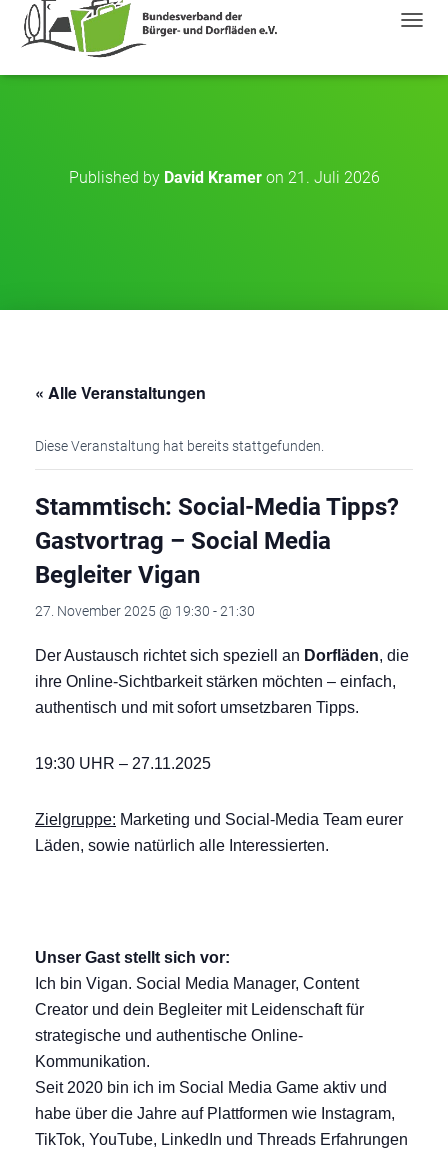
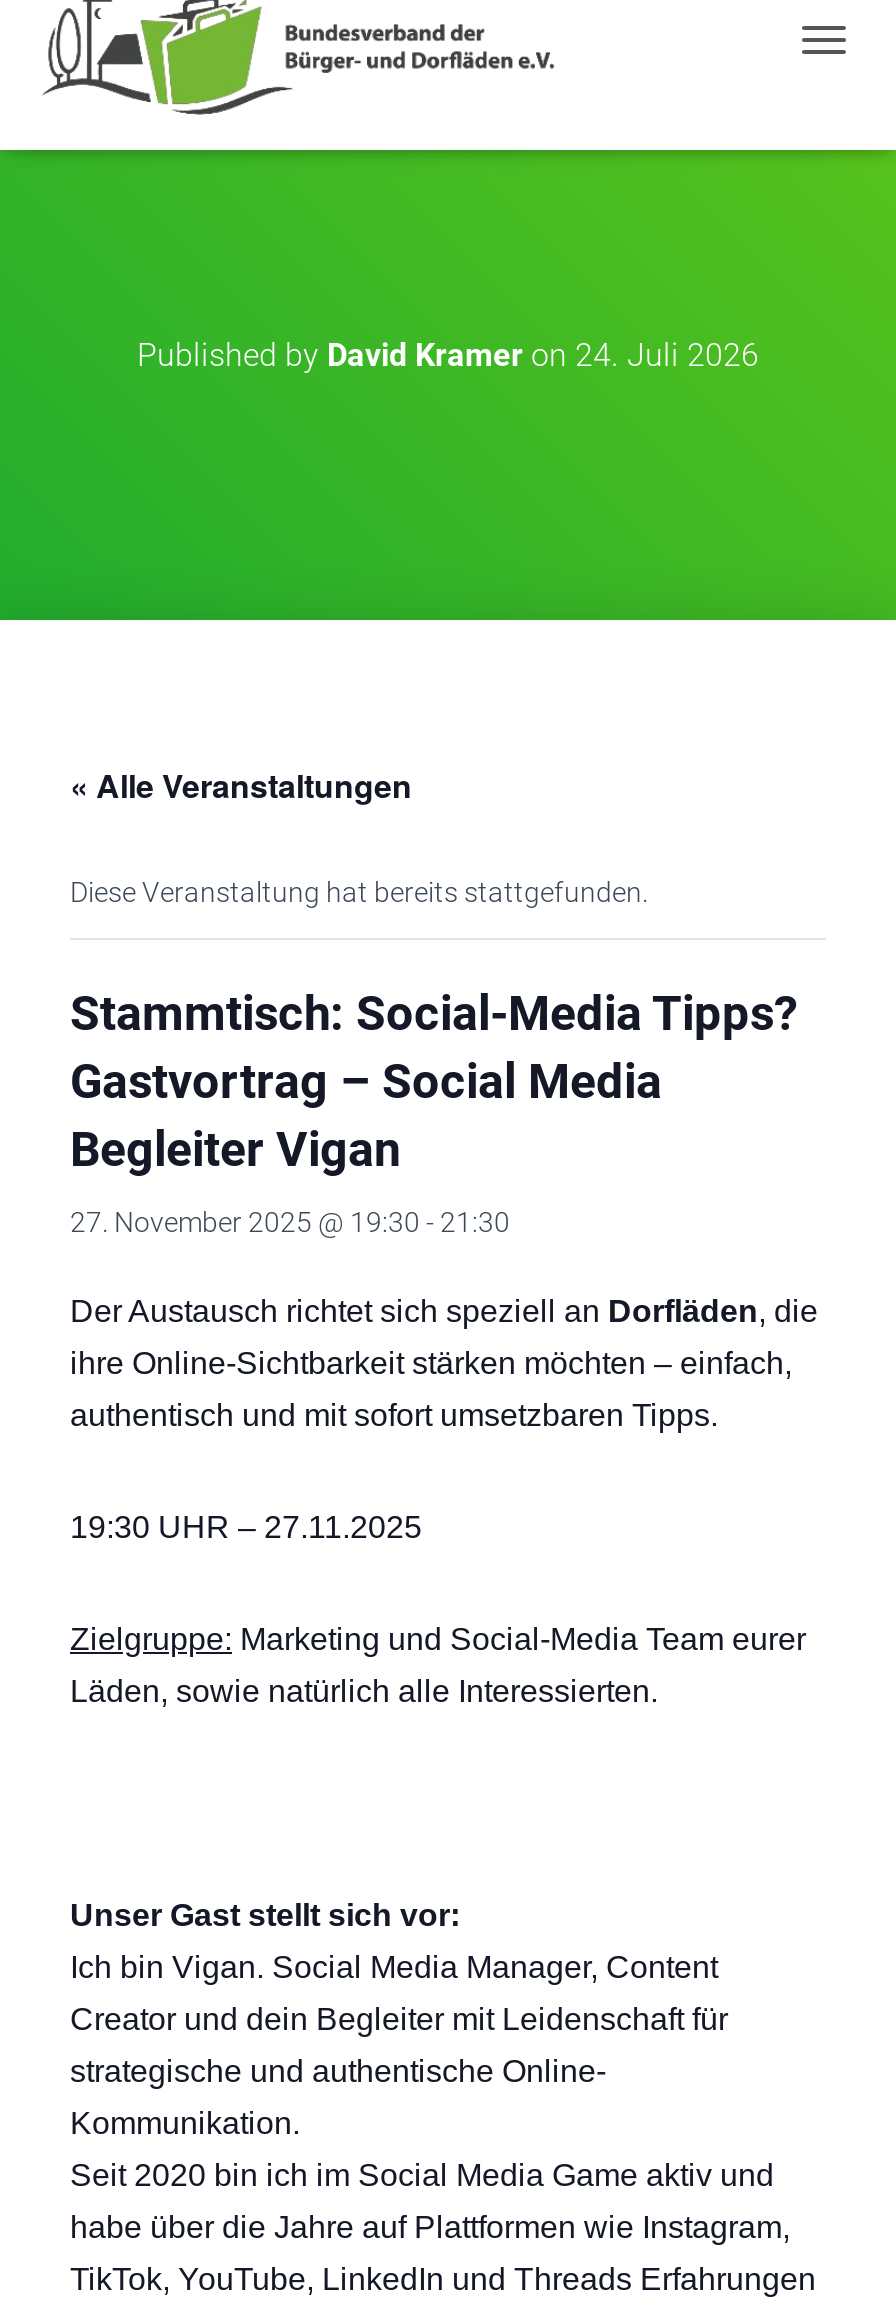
[68,168,379,187] Published by David Kramer on 21. Juli 2026 -> [137,336,759,374] Published by David Kramer on 24. Juli 2026

